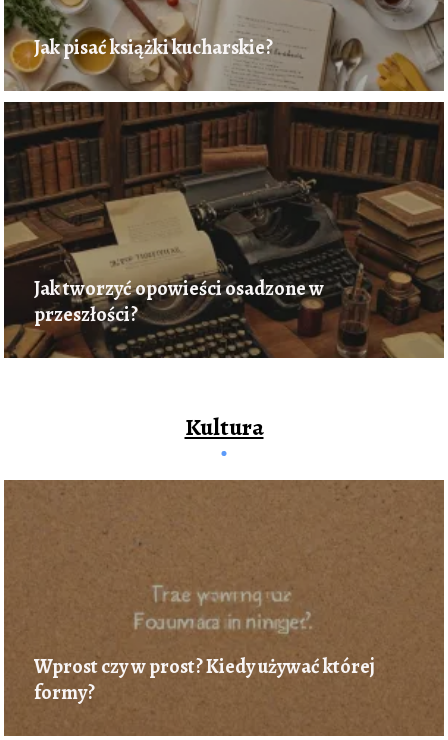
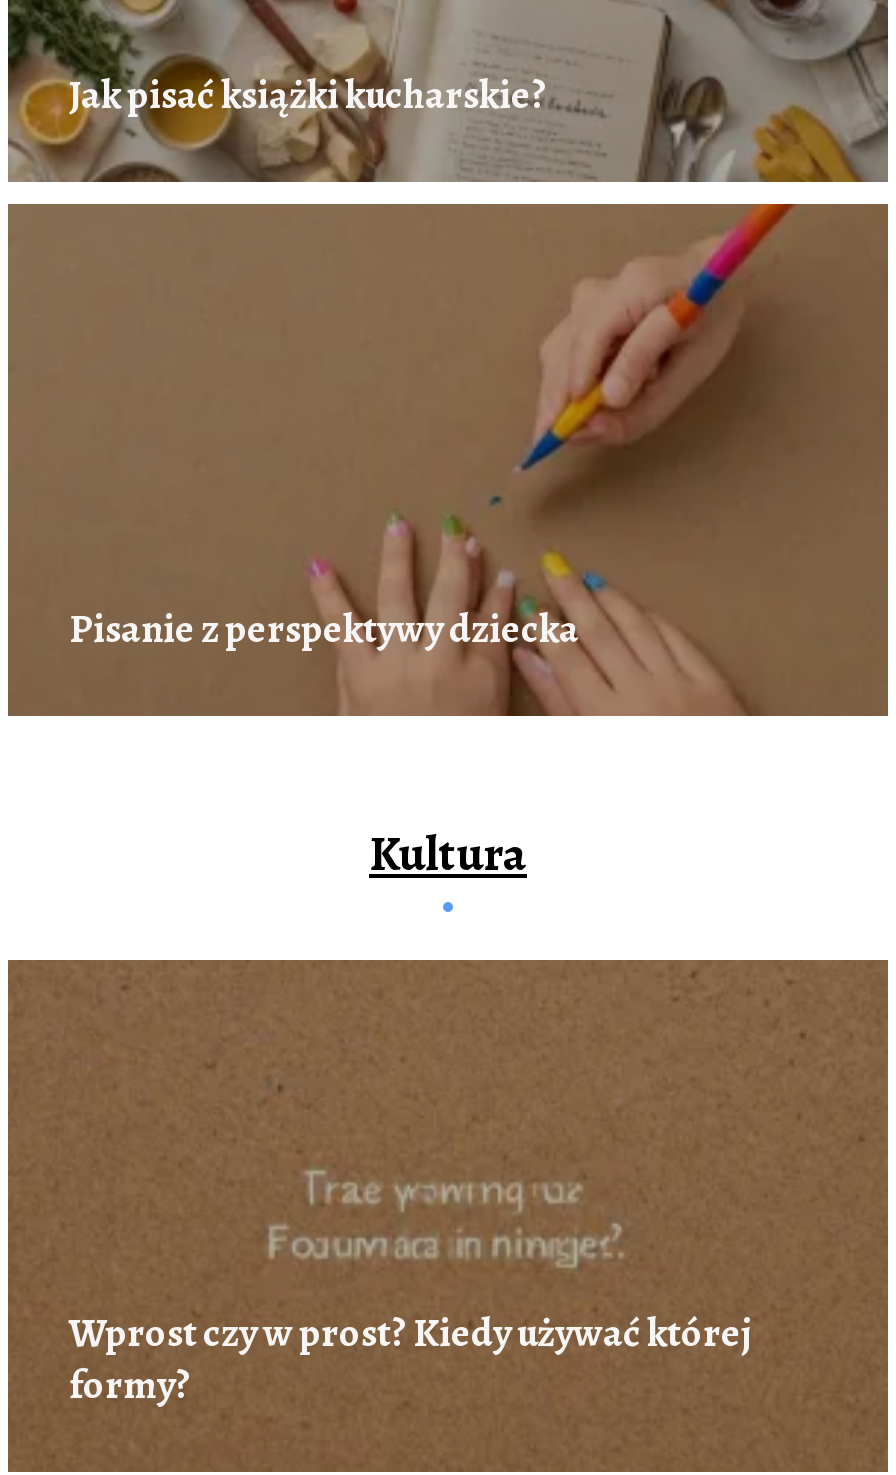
[3,101,445,359] [image] | Jak tworzyć opowieści osadzone w | przeszłości? -> [6,202,890,718] [image] | Pisanie z perspektywy dziecka

